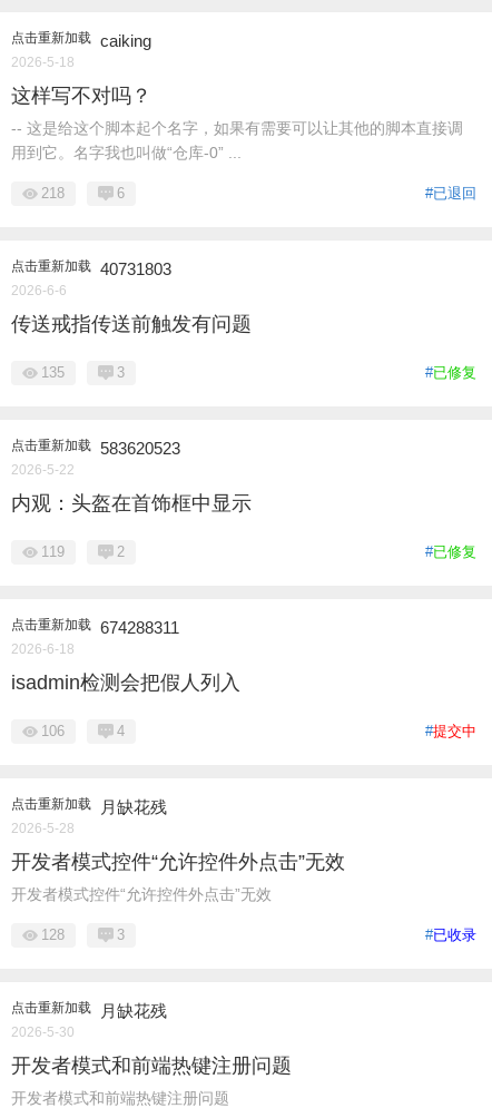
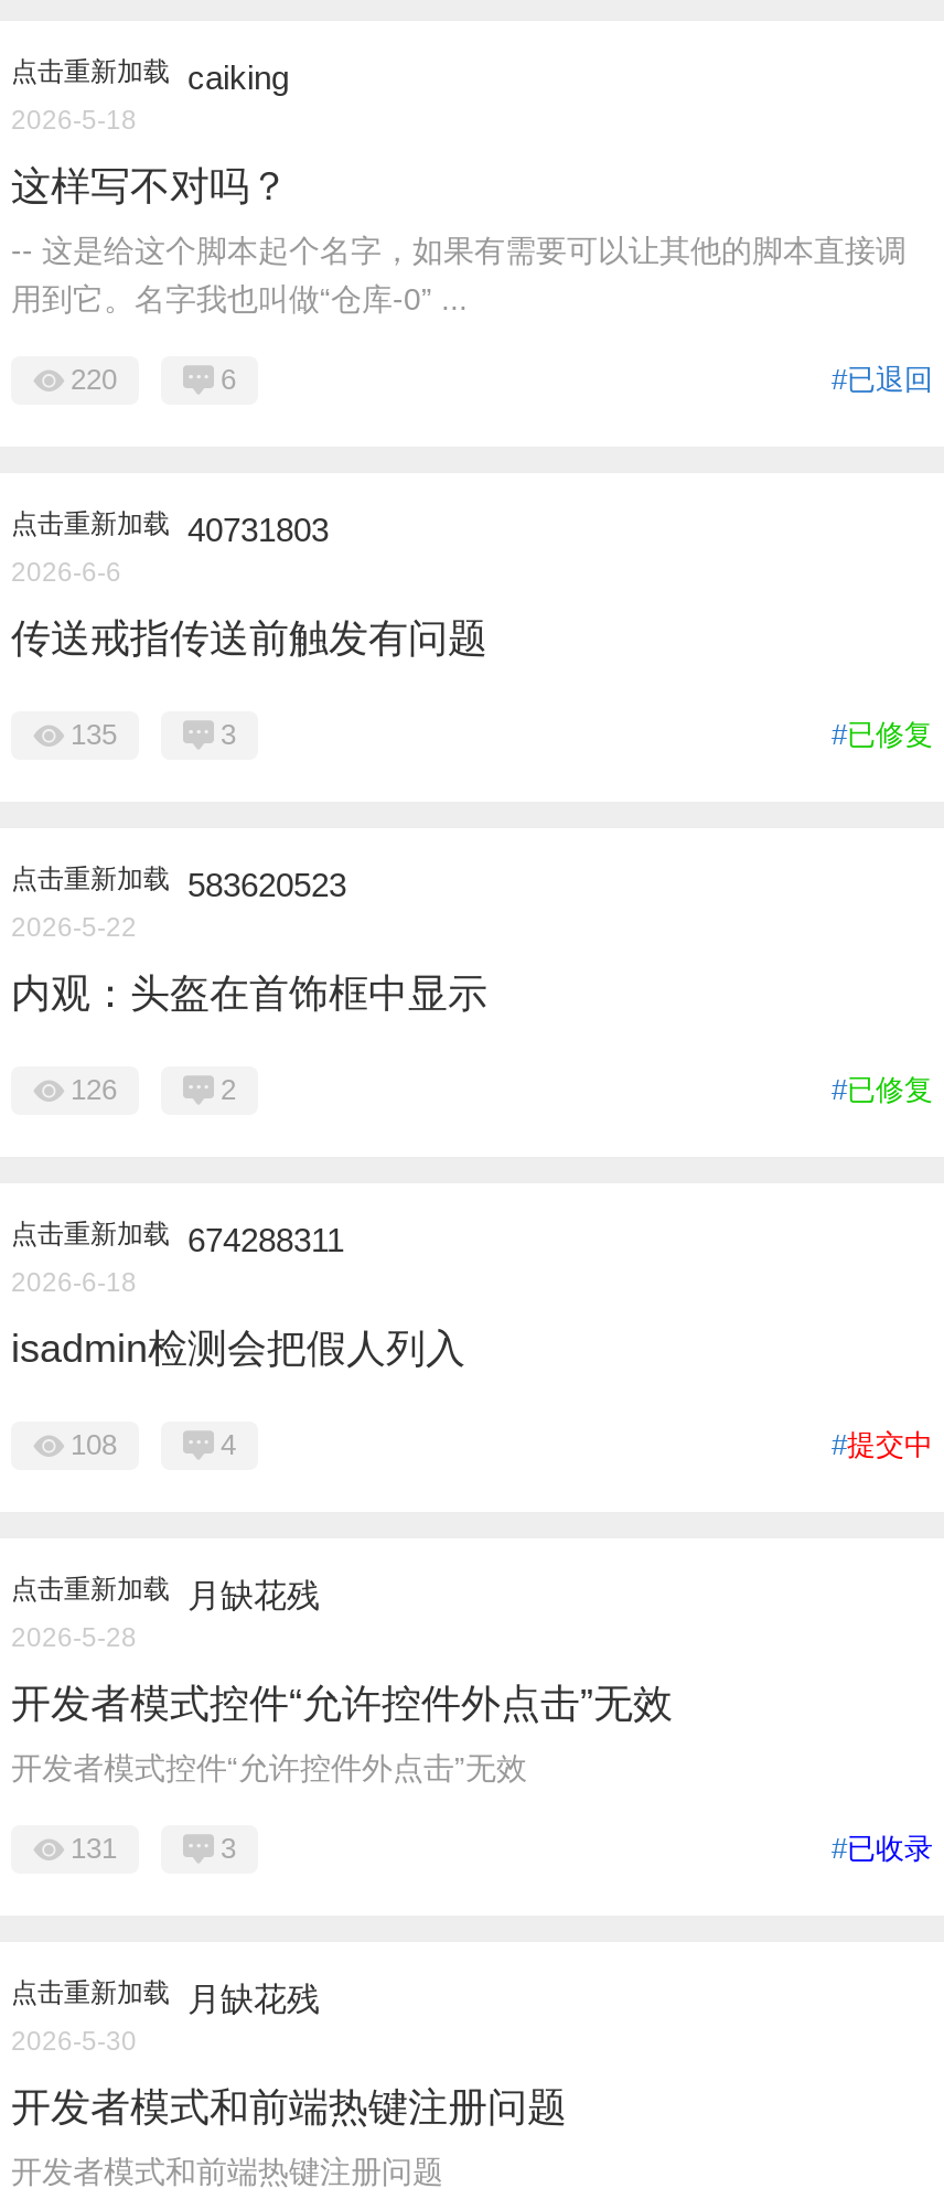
[41,184,65,201] 218 -> [71,362,117,395] 220
[41,543,65,560] 119 -> [71,1072,117,1105] 126
[41,722,65,739] 106 -> [71,1427,117,1460] 108
[41,926,65,943] 128 -> [71,1831,117,1864] 131

